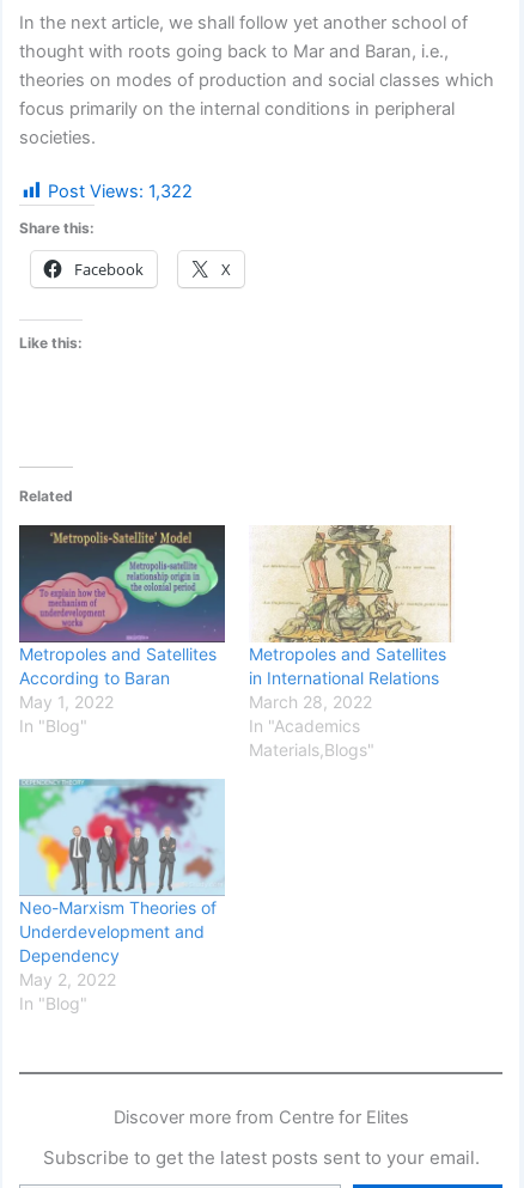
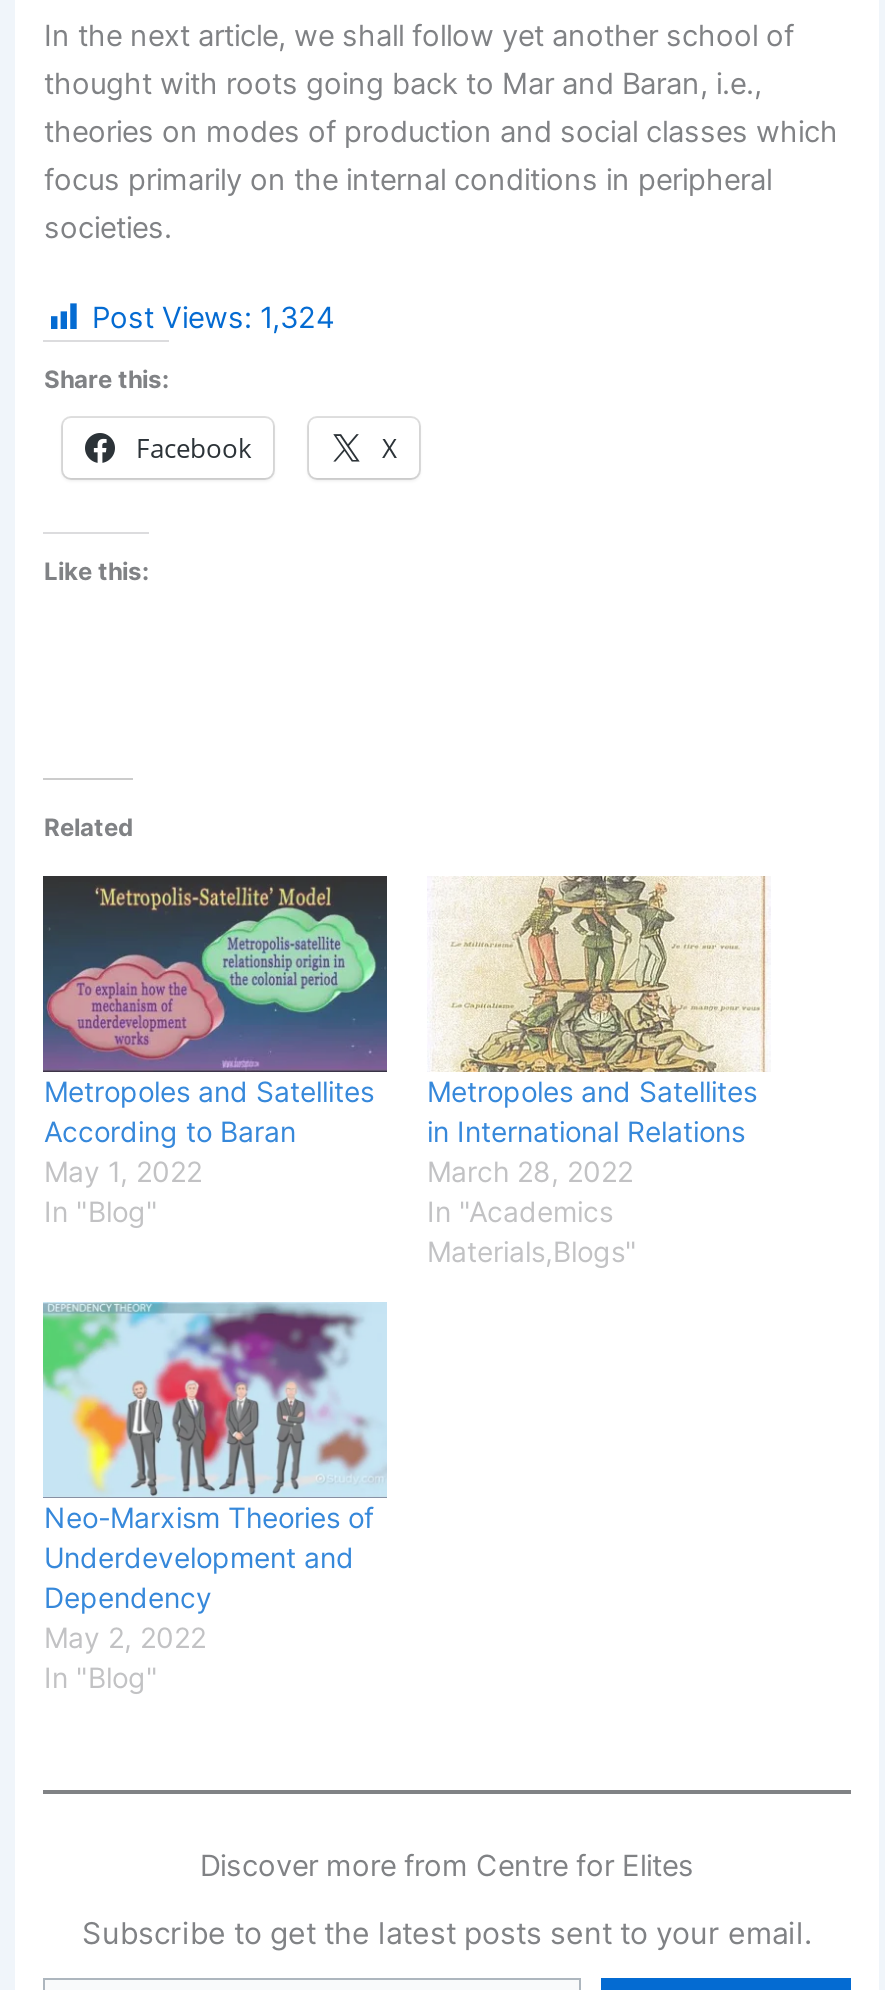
[48,181,193,202] Post Views: 1,322 -> [92,300,334,336] Post Views: 1,324

